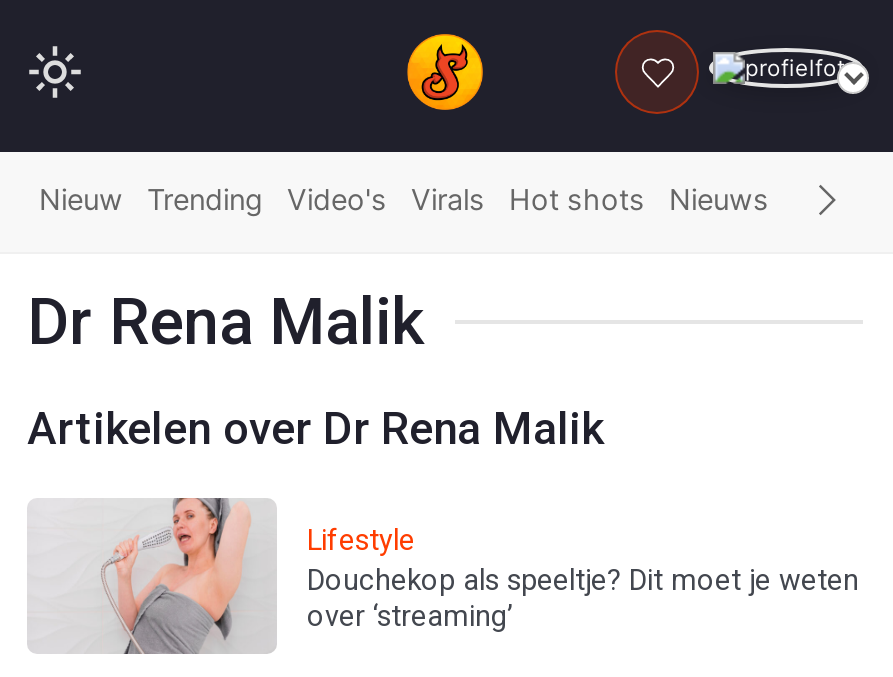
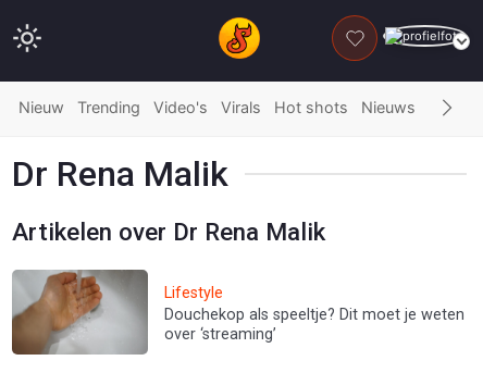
[27,498,275,654] [image] -> [11,270,148,356] [image]

